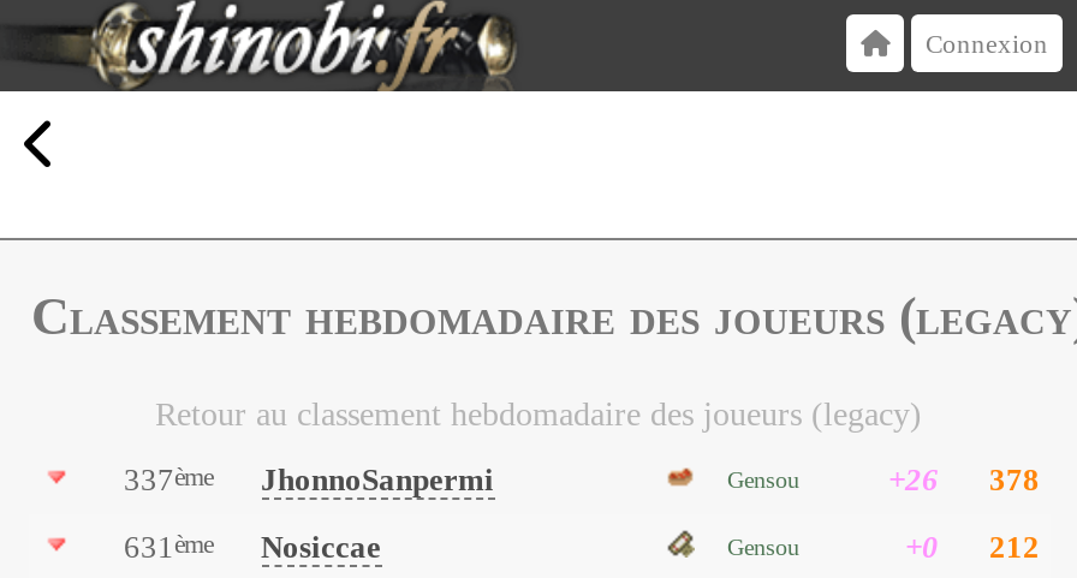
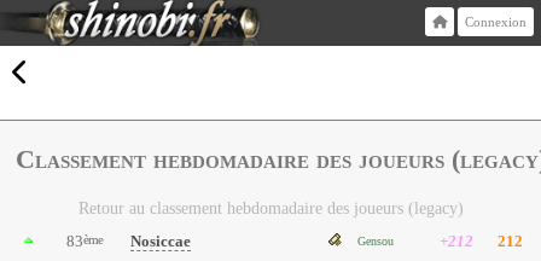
[124,461,1040,565] 337ème | JhonnoSanpermi | Gensou | +26 | 378 | 631ème -> [66,232,102,250] 83ème
[905,529,1040,565] +0 212 -> [439,232,522,250] +212 212

